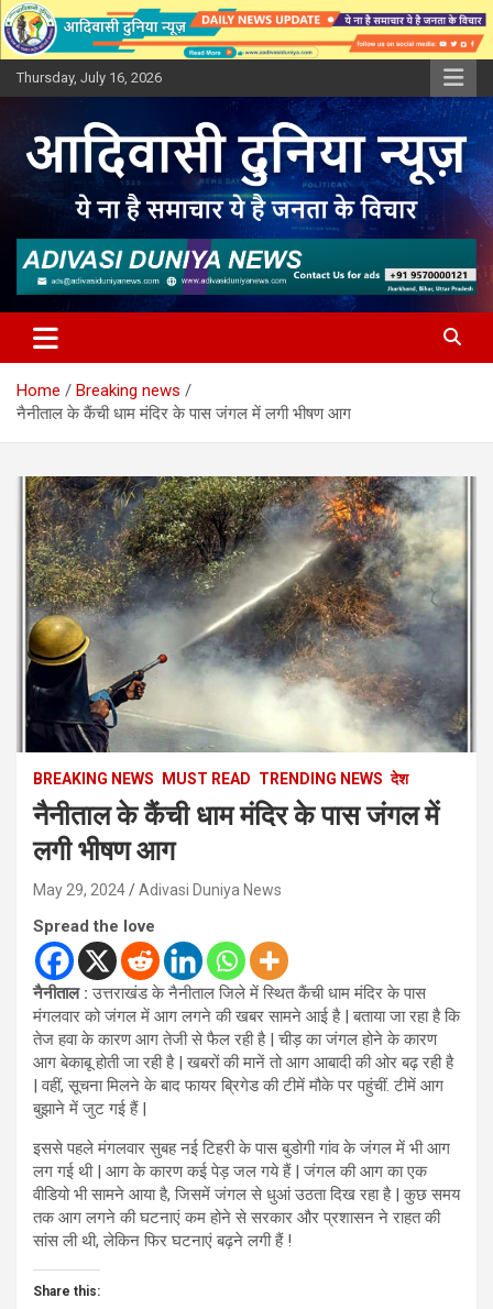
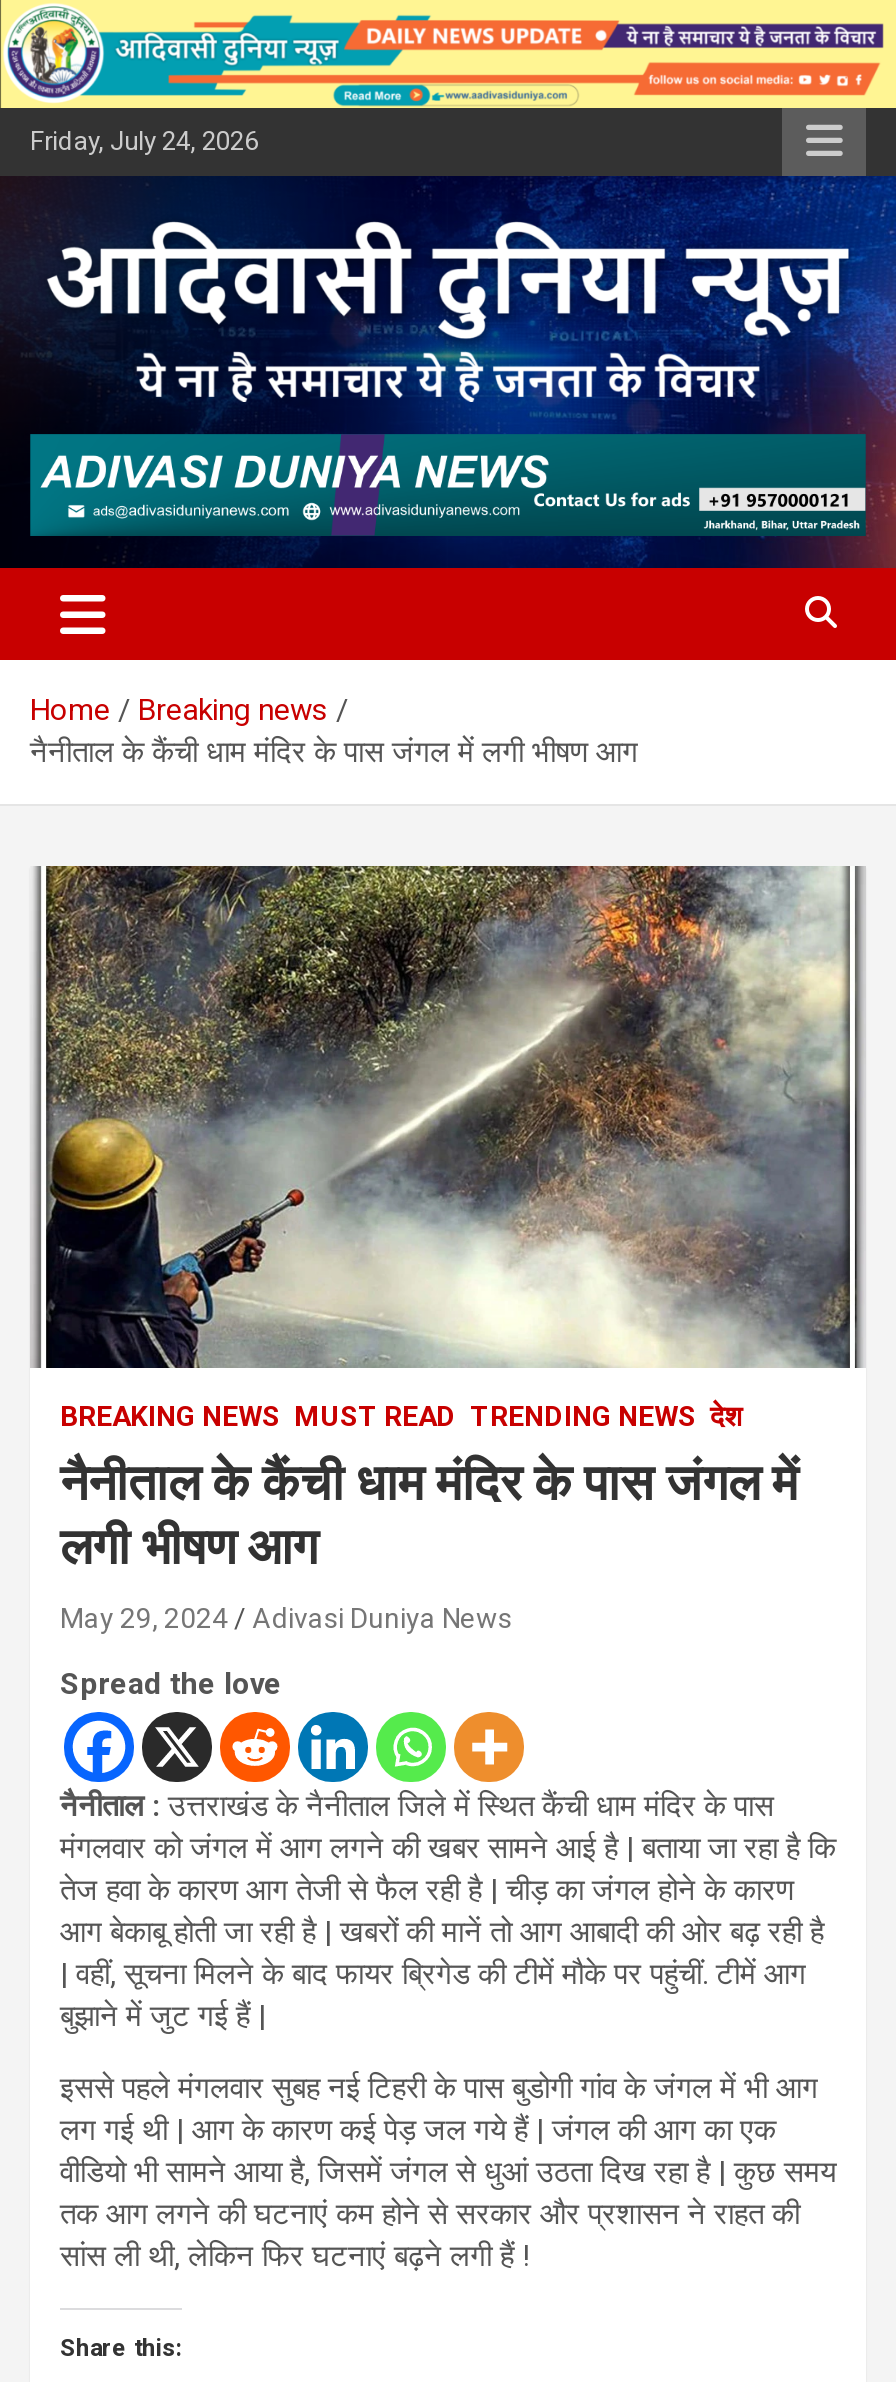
[17,70,162,86] Thursday, July 16, 2026 -> [30,126,258,156] Friday, July 24, 2026

